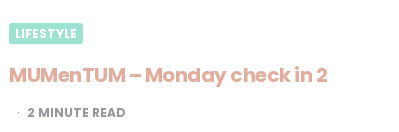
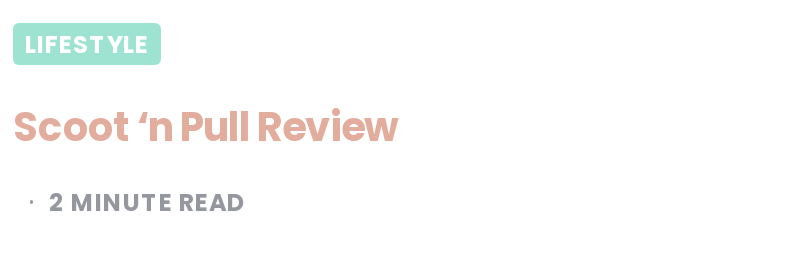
[9,61,327,89] MUMenTUM – Monday check in 2 -> [13,100,397,156] Scoot ‘n Pull Review

